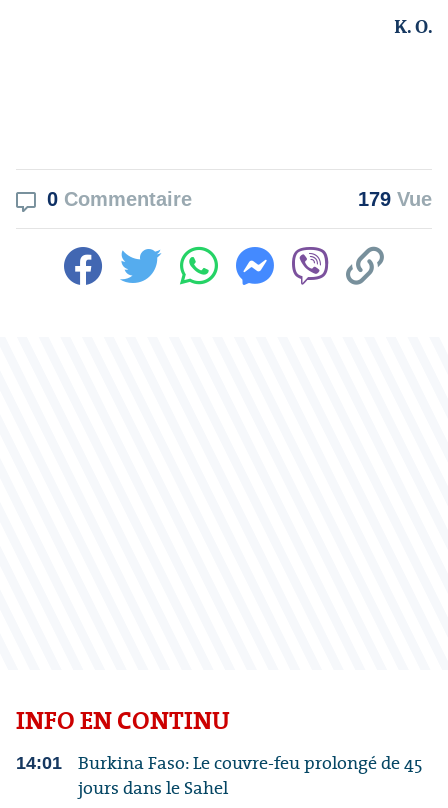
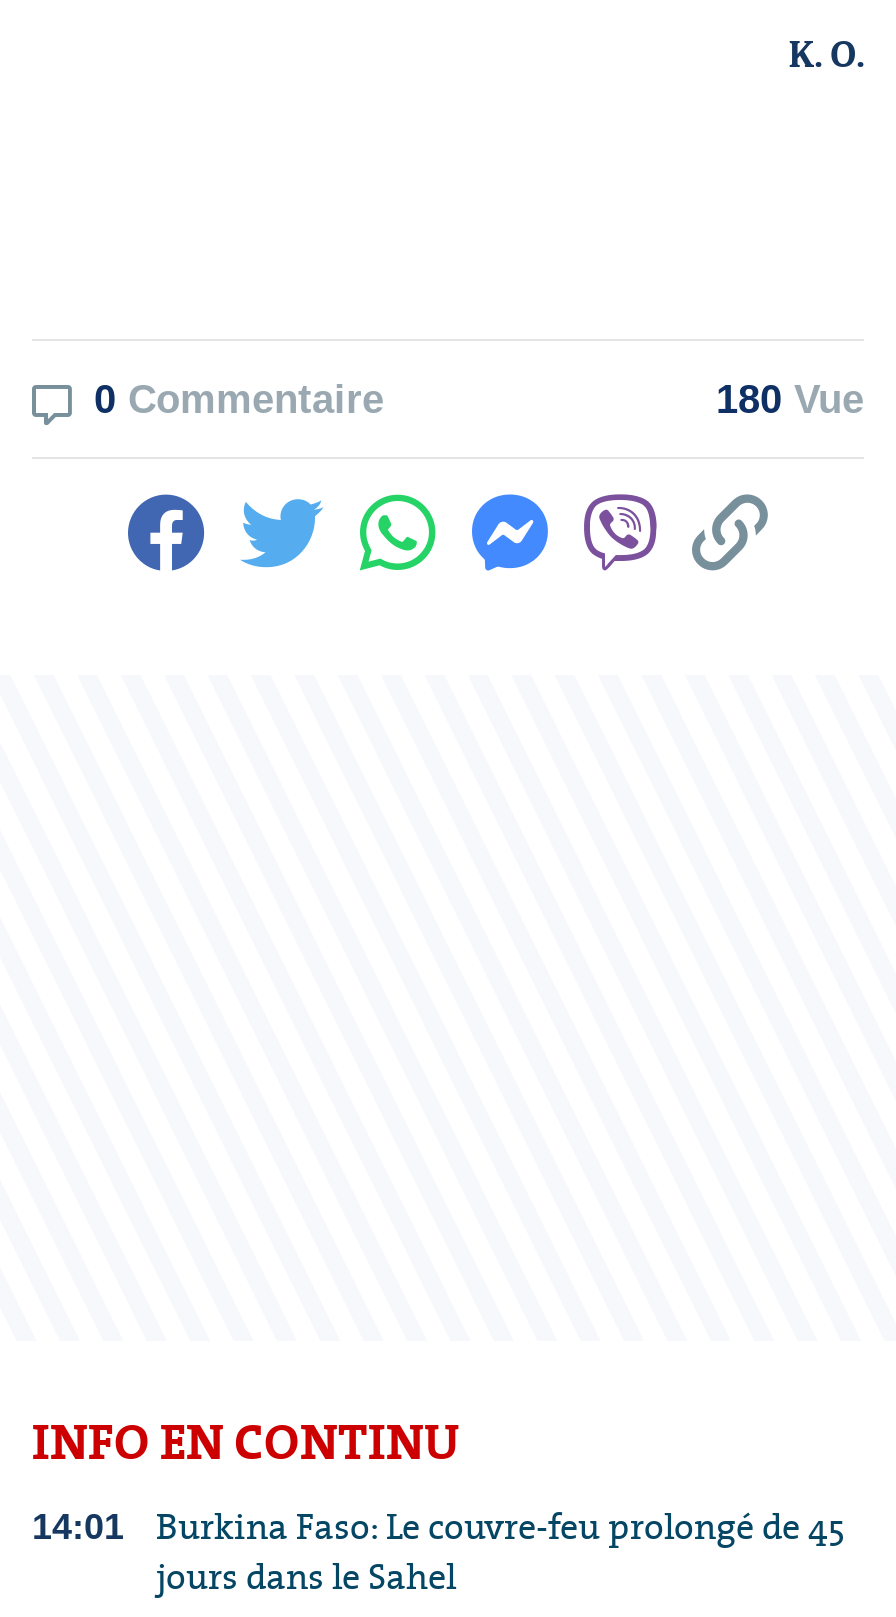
[358,188,432,210] 179 Vue -> [716,377,864,421] 180 Vue

